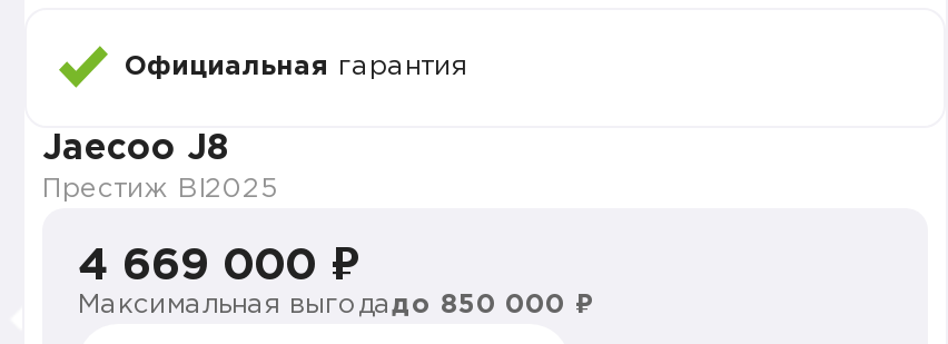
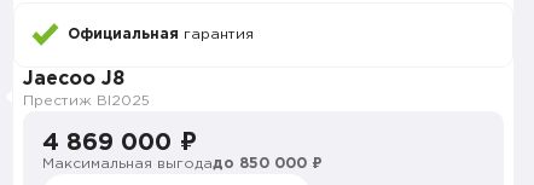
[78,246,363,286] 4 669 000 ₽ -> [42,132,197,154] 4 869 000 ₽

